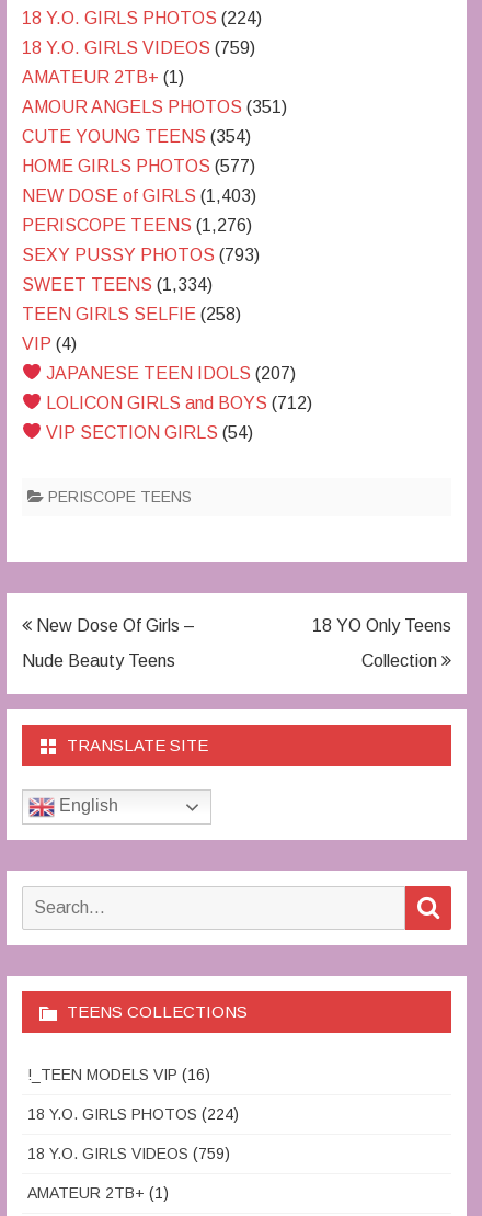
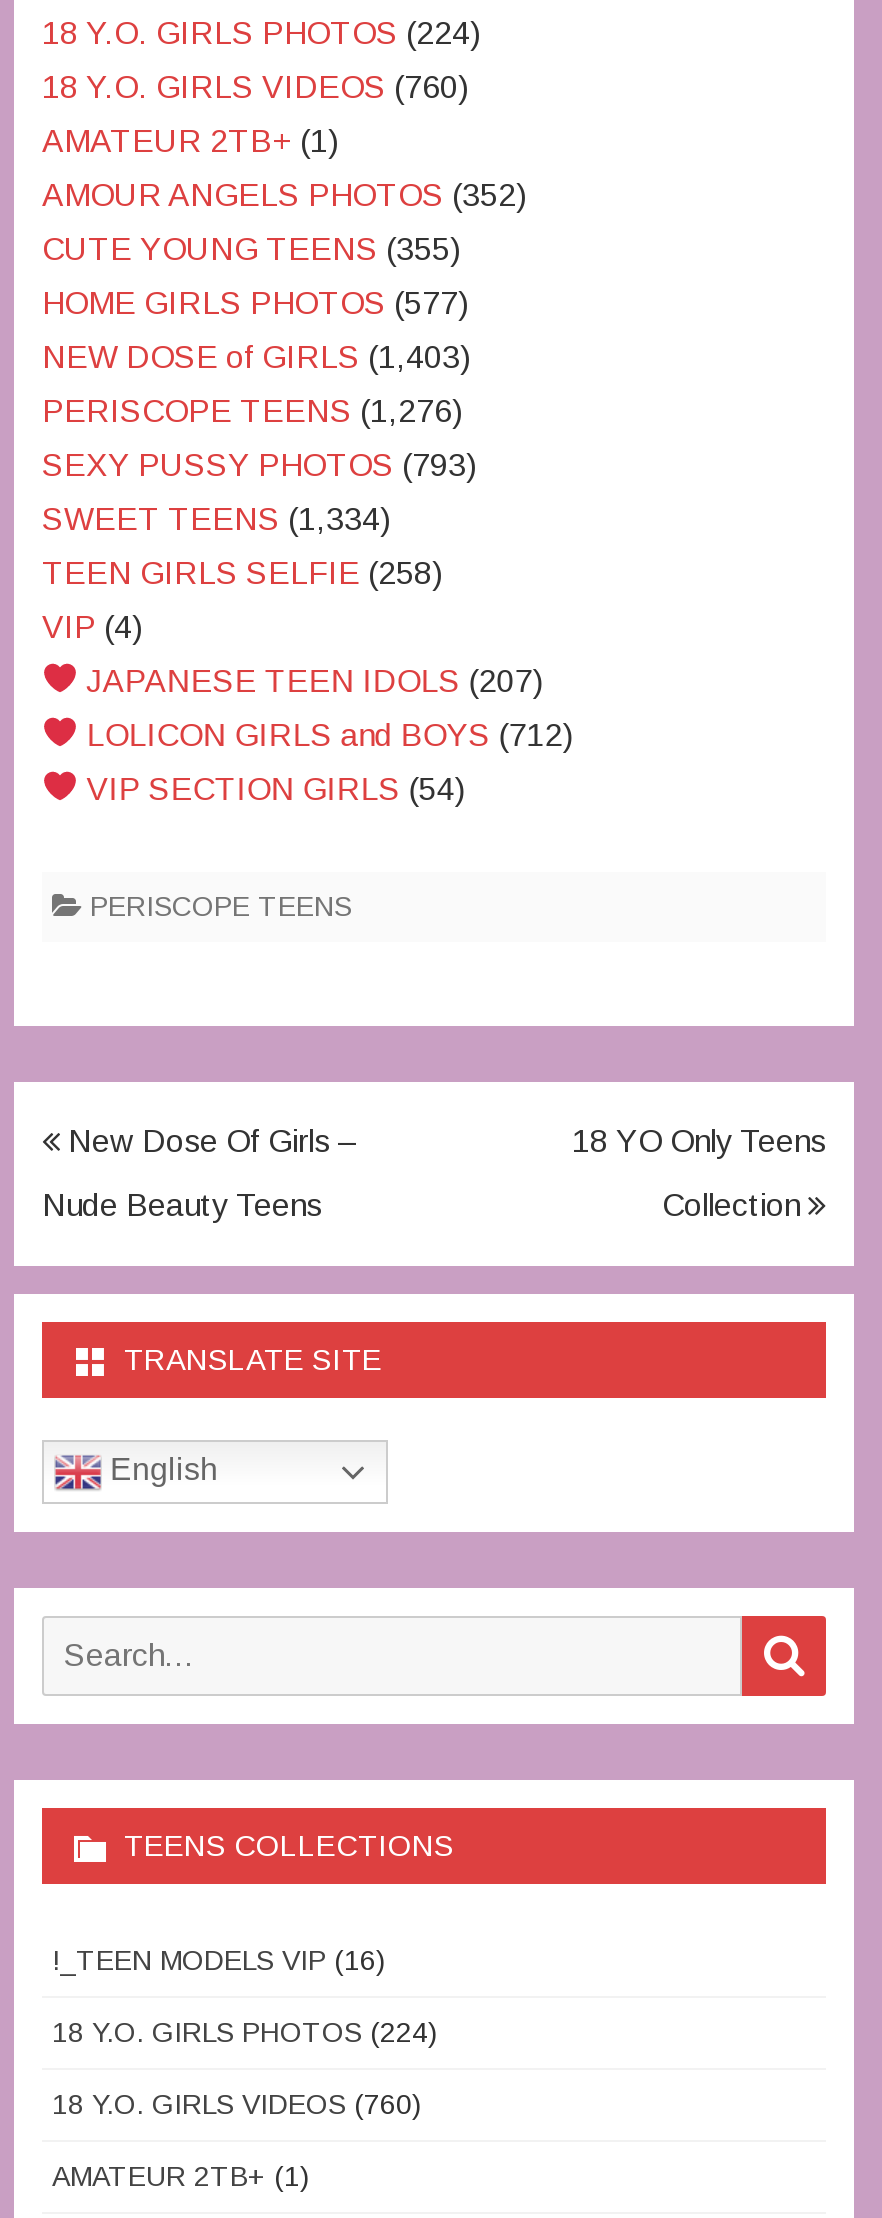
[22,38,255,57] 18 Y.O. GIRLS VIDEOS (759) -> [42,69,468,103] 18 Y.O. GIRLS VIDEOS (760)
[22,97,287,116] AMOUR ANGELS PHOTOS (351) -> [42,177,526,211] AMOUR ANGELS PHOTOS (352)
[22,127,251,145] CUTE YOUNG TEENS (354) -> [42,231,460,265] CUTE YOUNG TEENS (355)
[27,1144,230,1162] 18 Y.O. GIRLS VIDEOS (759) -> [52,2087,422,2119] 18 Y.O. GIRLS VIDEOS (760)

